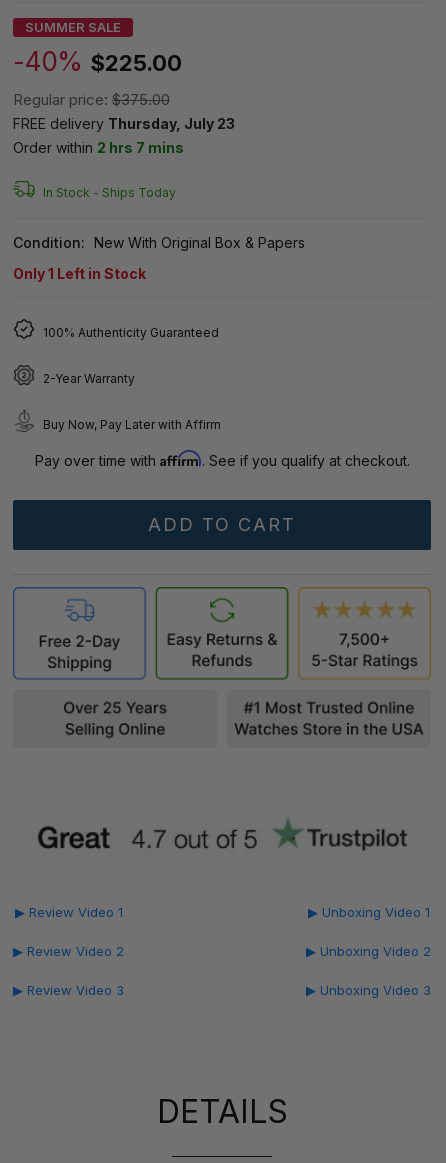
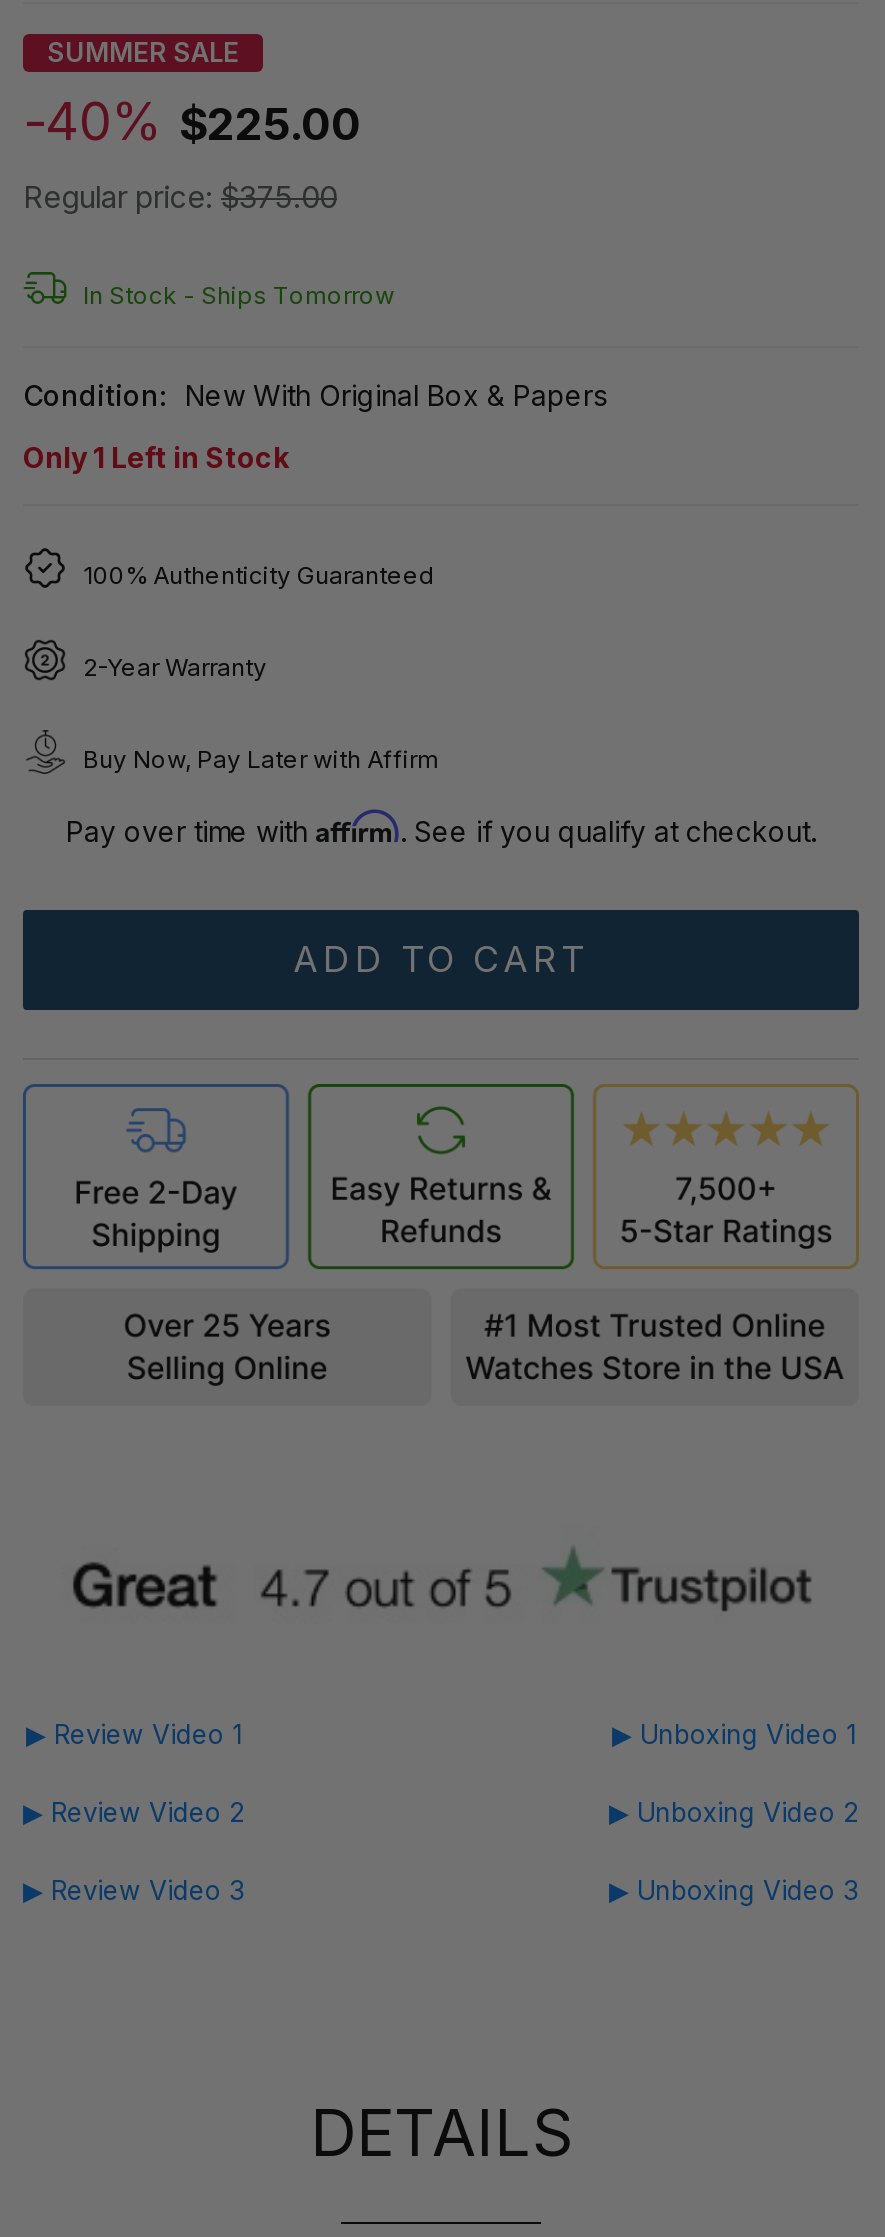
[13,115,235,200] FREE delivery Thursday, July 23 | Order within 2 hrs 7 mins | In Stock - Ships Today -> [83,279,395,309] In Stock - Ships Tomorrow

